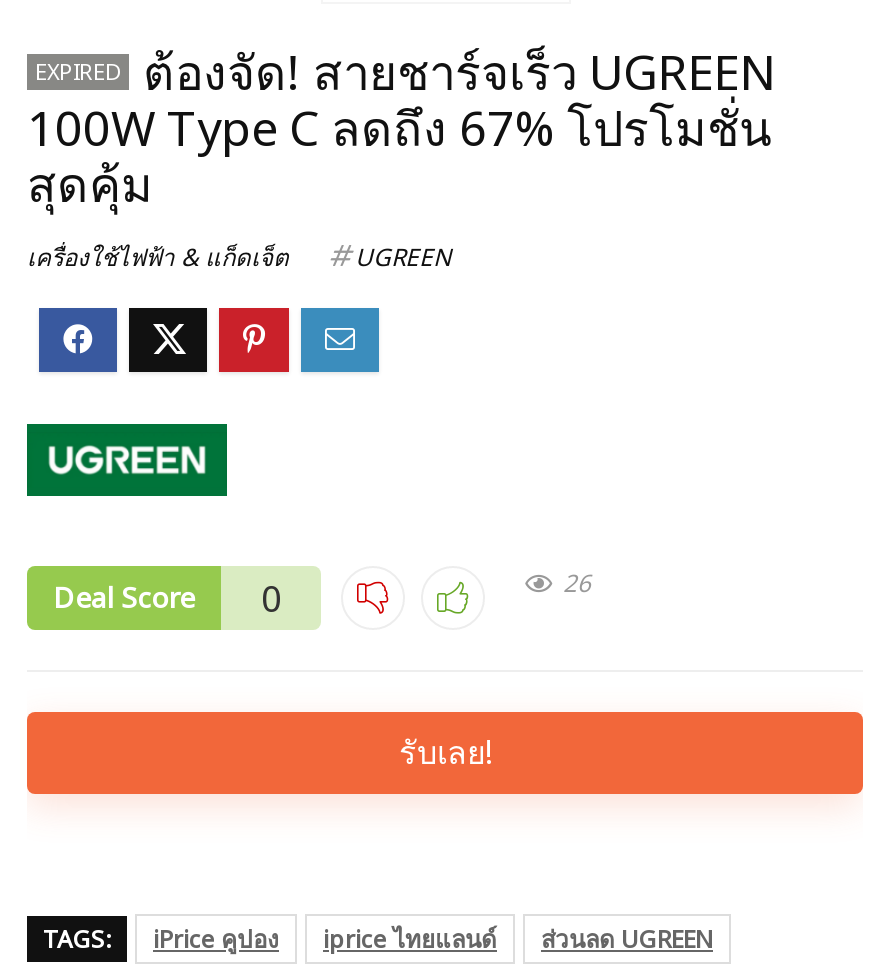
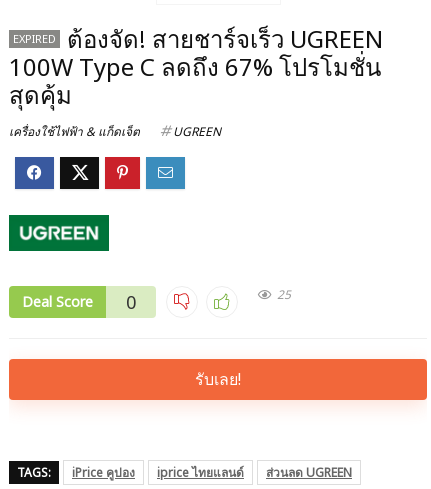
[563,565,591,599] 26 -> [277,286,291,303] 25

